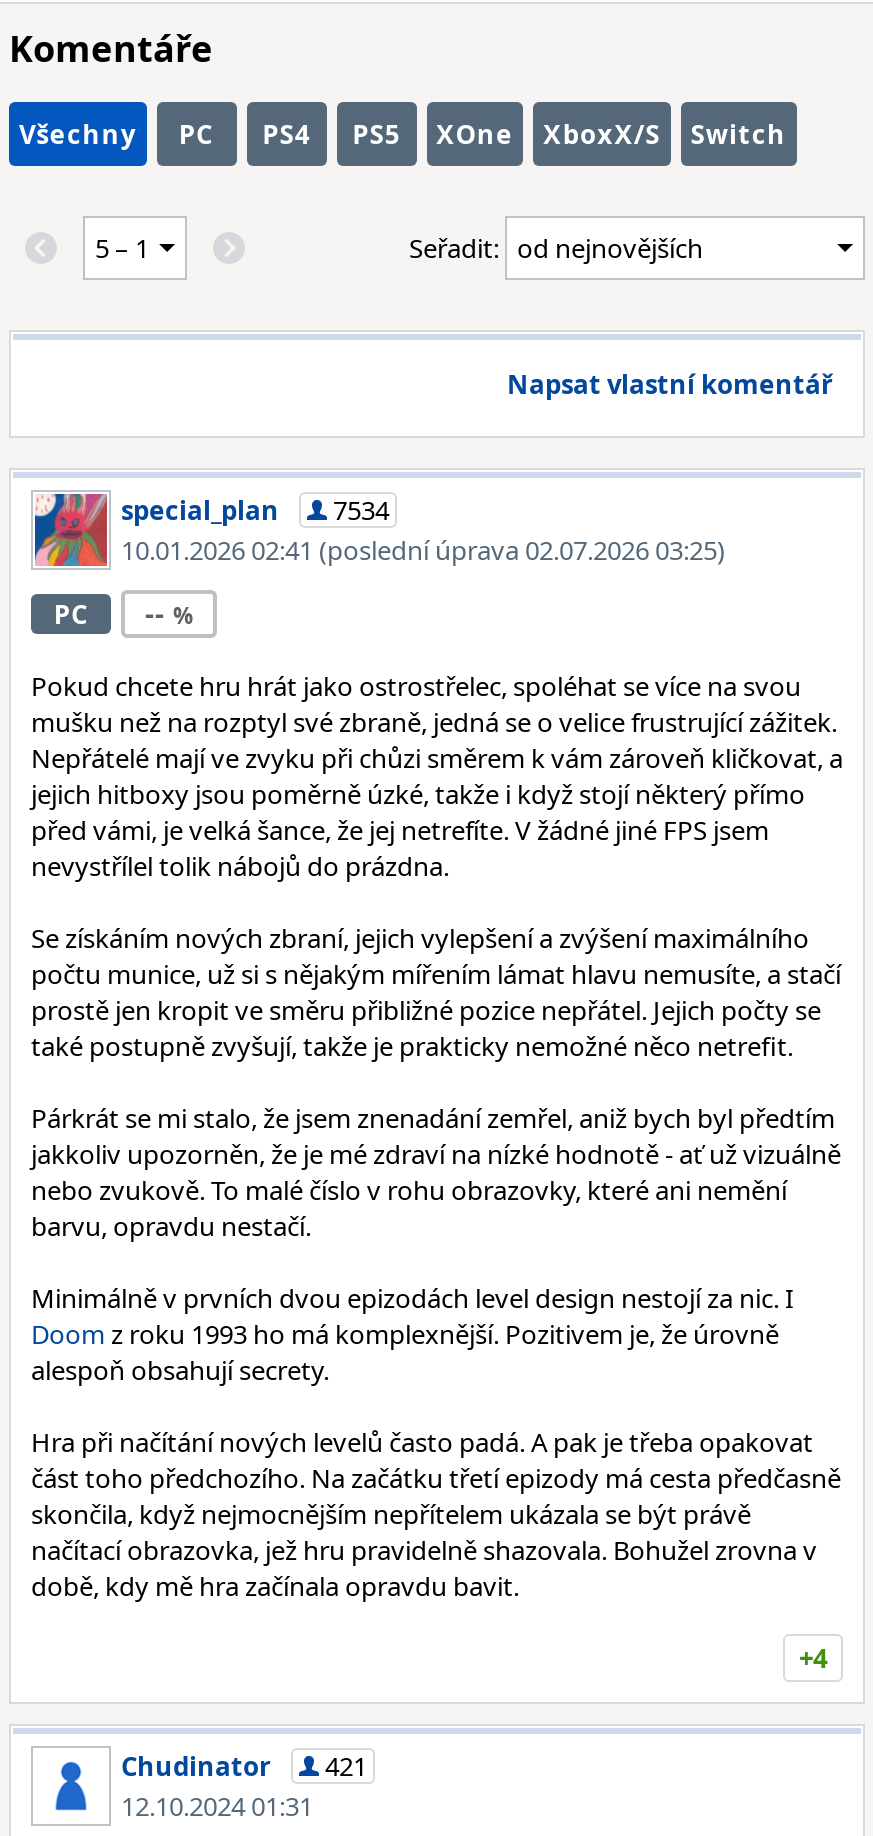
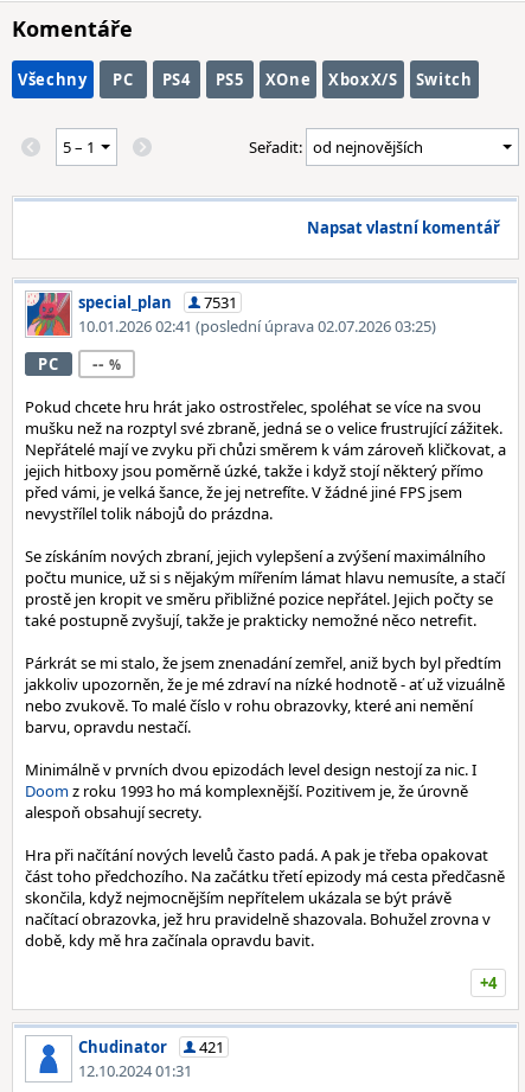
[121,492,389,528] special_plan 7534 -> [78,292,237,313] special_plan 7531

